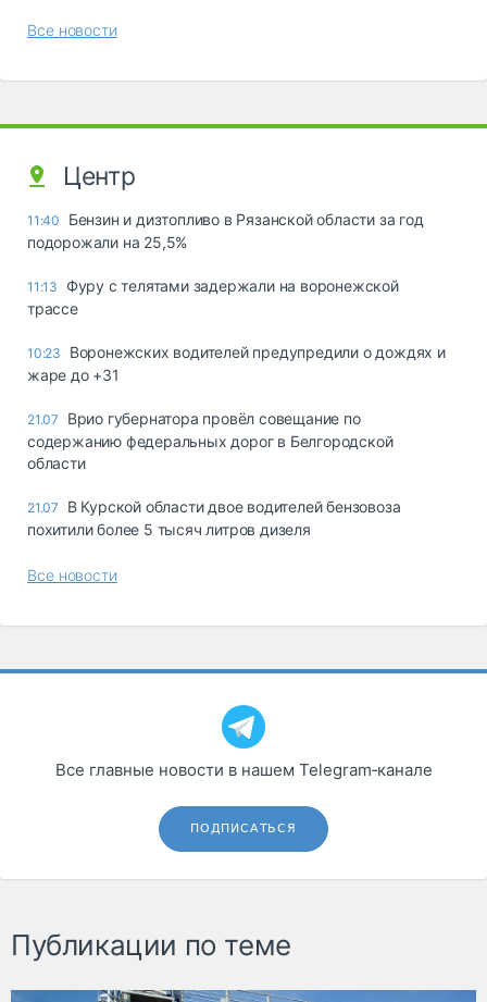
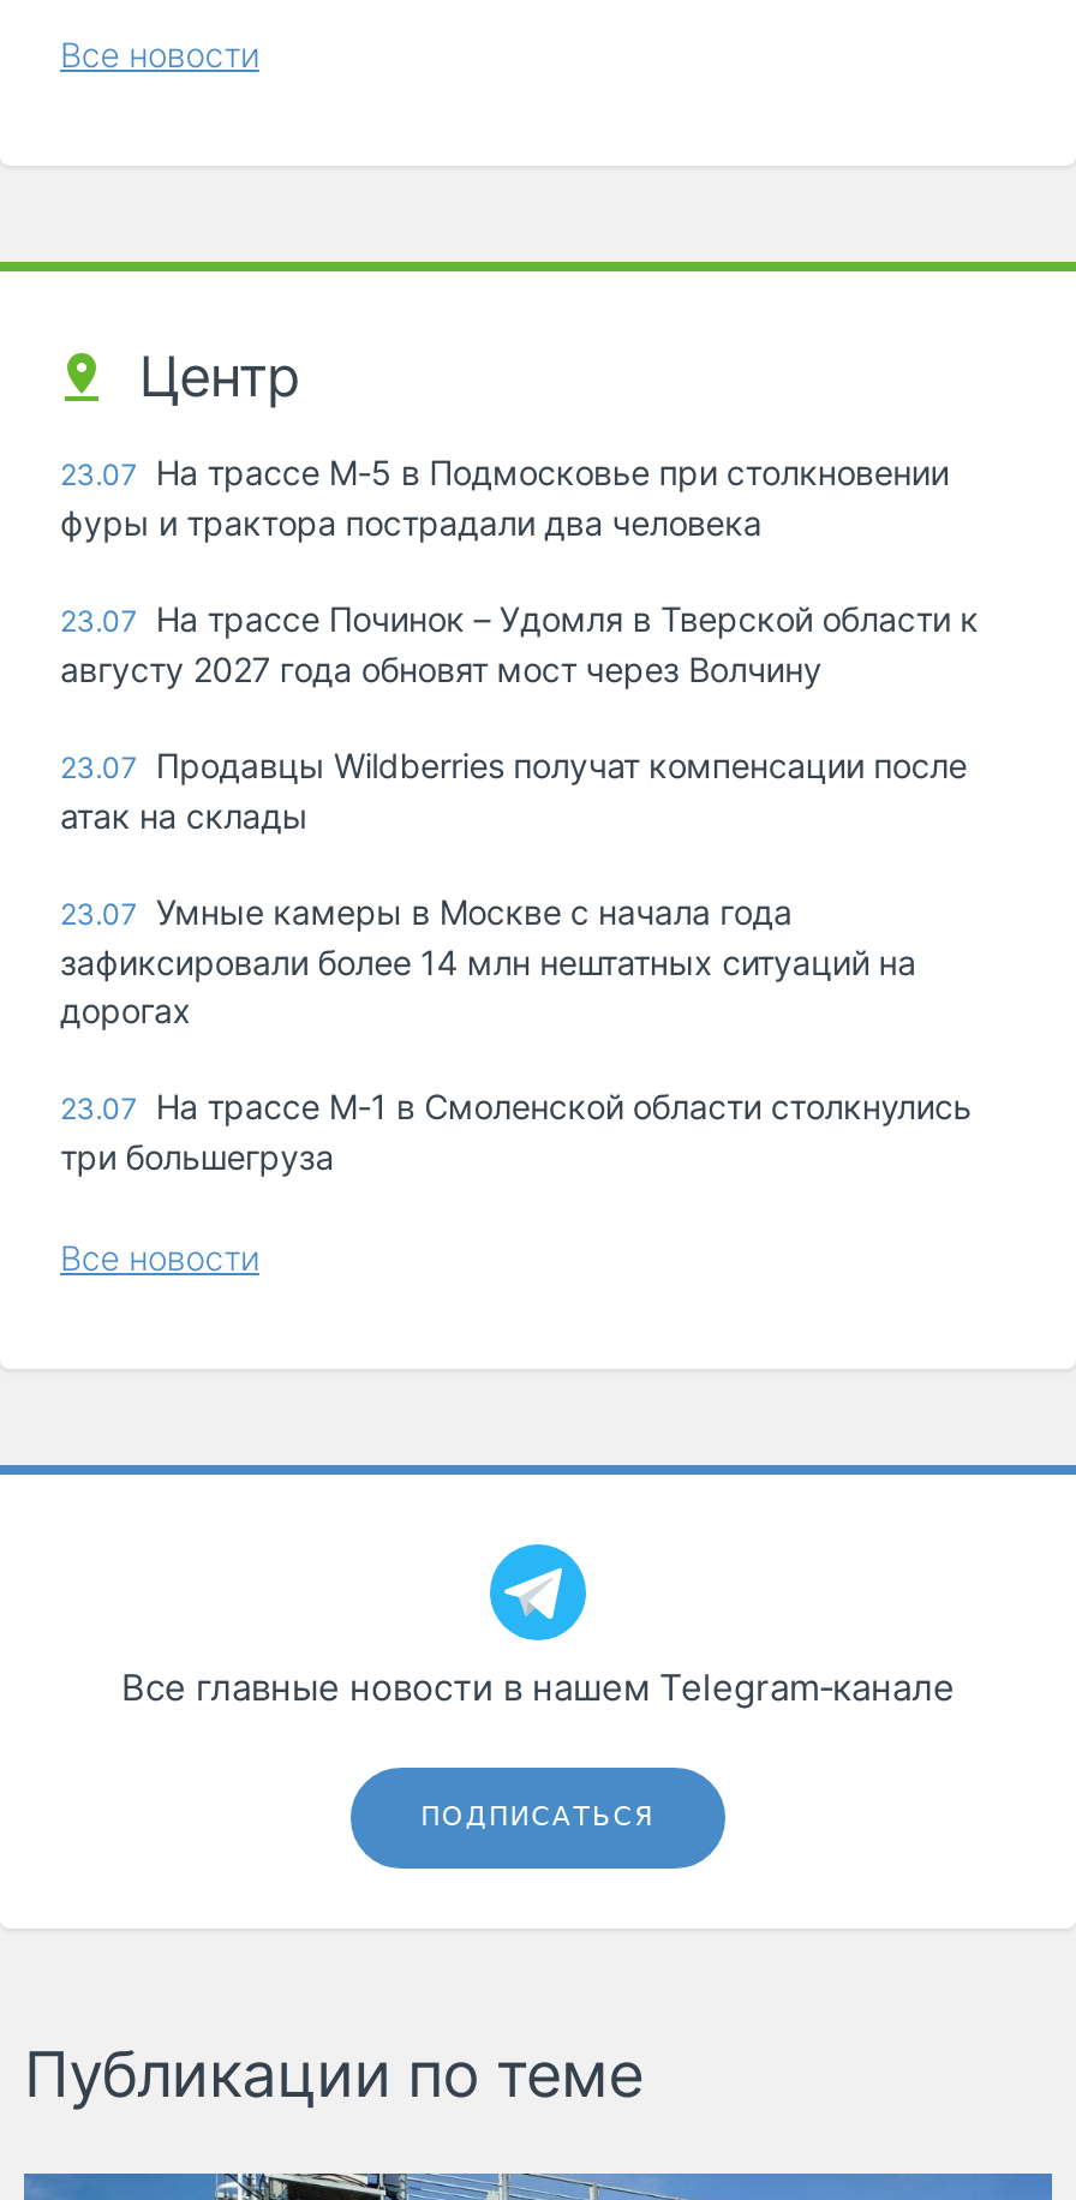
[27,210,424,251] 11:40 Бензин и дизтопливо в Рязанской области за год | подорожали на 25,5% -> [60,452,949,543] 23.07 На трассе М-5 в Подмосковье при столкновении | фуры и трактора пострадали два человека
[27,276,399,318] 11:13 Фуру с телятами задержали на воронежской | трассе -> [60,598,978,690] 23.07 На трассе Починок – Удомля в Тверской области к | августу 2027 года обновят мост через Волчину
[27,343,445,384] 10:23 Воронежских водителей предупредили о дождях и | жаре до +31 -> [60,745,967,836] 23.07 Продавцы Wildberries получат компенсации после | атак на склады
[27,409,393,472] 21.07 Врио губернатора провёл совещание по | содержанию федеральных дорог в Белгородской | области -> [60,891,916,1031] 23.07 Умные камеры в Москве с начала года | зафиксировали более 14 млн нештатных ситуаций на | дорогах
[27,497,400,539] 21.07 В Курской области двое водителей бензовоза | похитили более 5 тысяч литров дизеля -> [60,1086,972,1177] 23.07 На трассе М-1 в Смоленской области столкнулись | три большегруза

